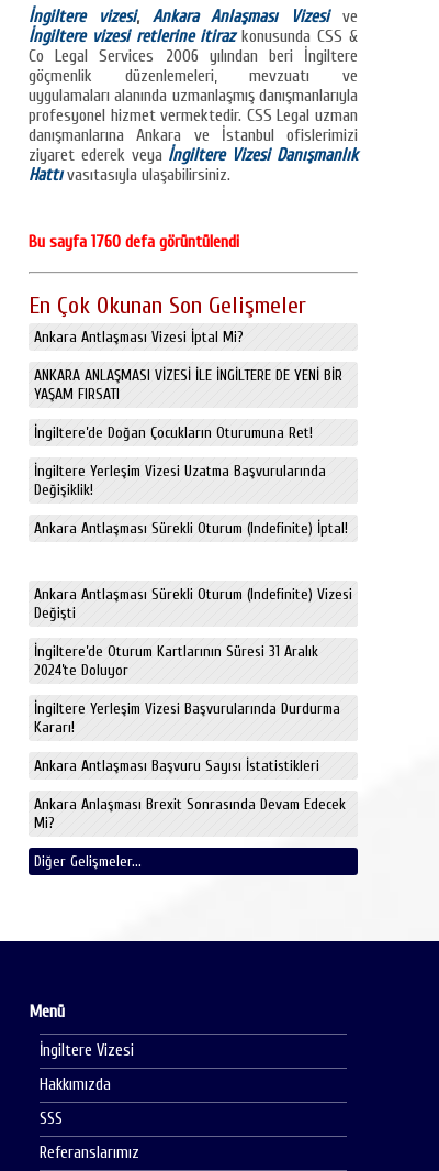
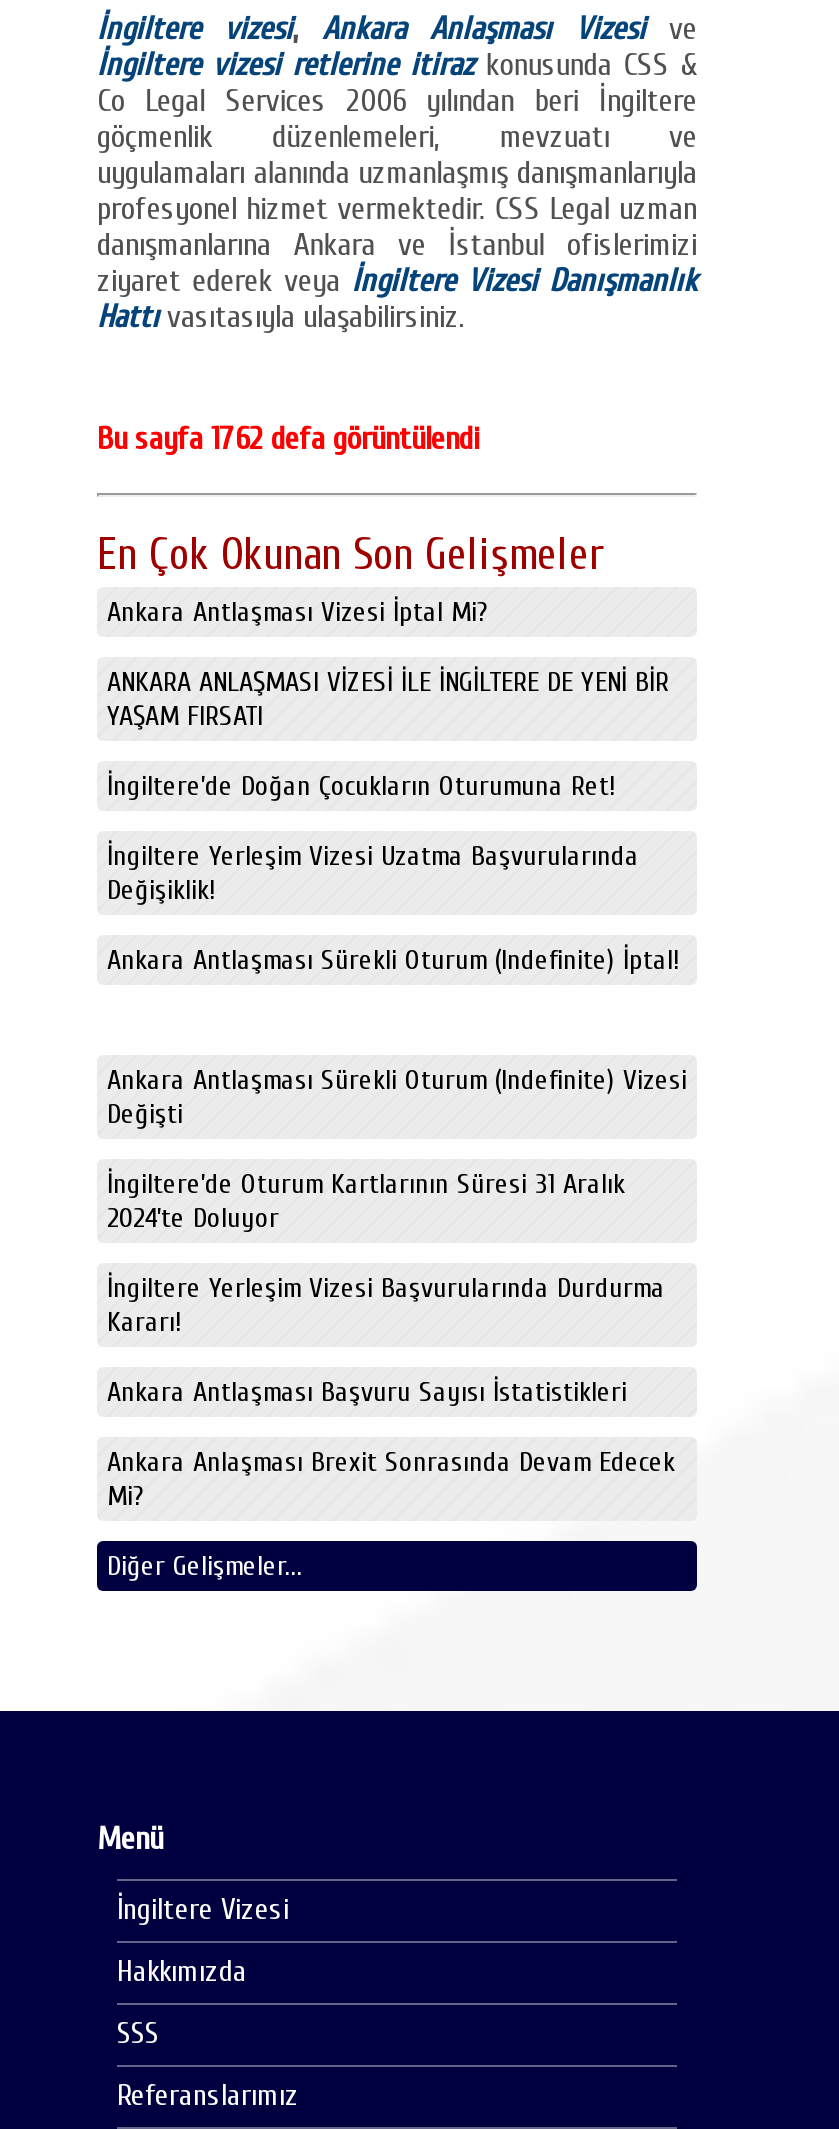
[29,232,239,252] Bu sayfa 1760 defa görüntülendi -> [97,421,479,457] Bu sayfa 1762 defa görüntülendi

